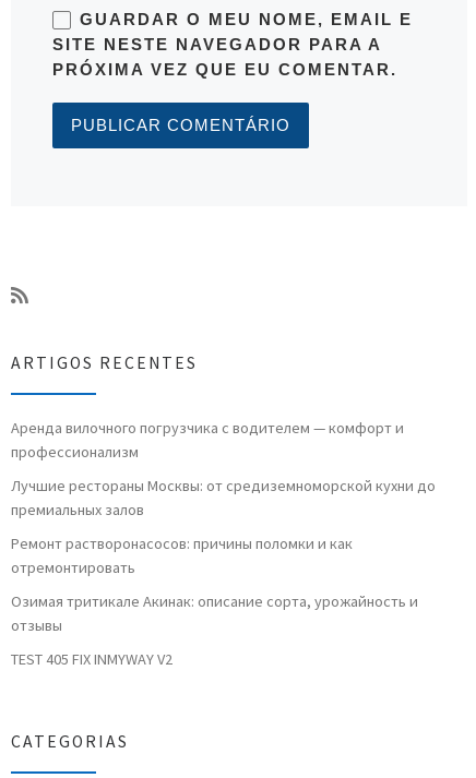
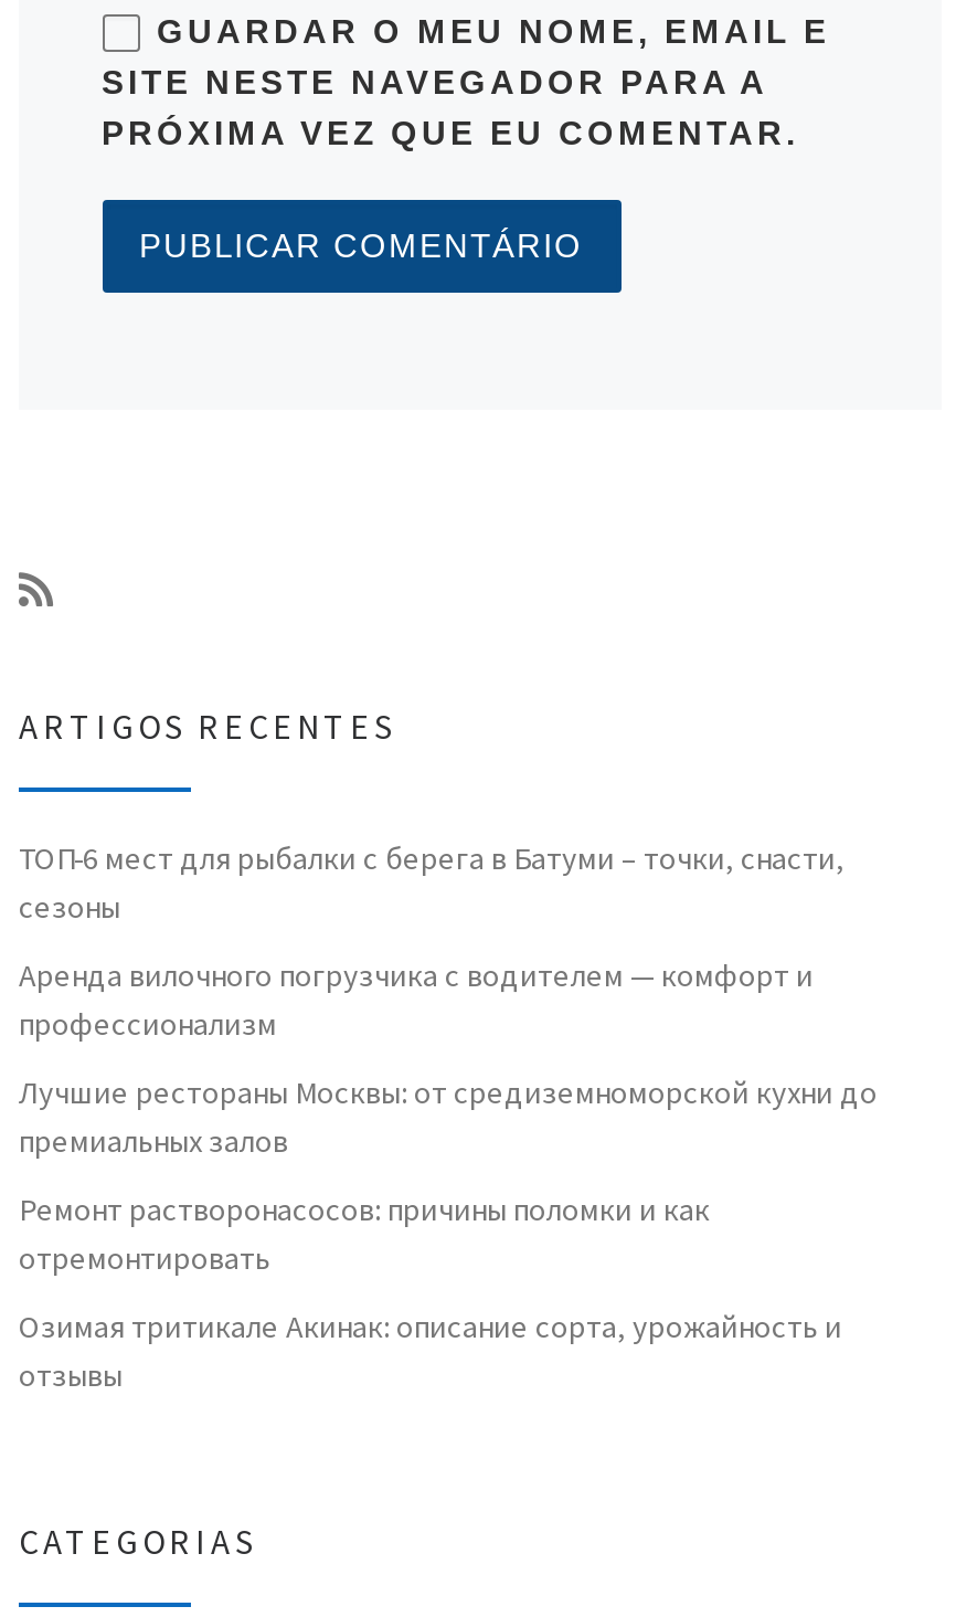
none -> [19,839,845,927] ТОП-6 мест для рыбалки с берега в Батуми – точки, снасти, | сезоны
moved [11,418,436,611] -> [19,956,878,1346]: Аренда вилочного погрузчика с водителем — комфорт и | профессионализм | Лучшие рестораны Москвы: от средиземноморской кухни до | премиальных залов | Ремонт растворонасосов: причины поломки и как | отремонтировать | Озимая тритикале Акинак: описание сорта, урожайность и
[11,649,172,669] TEST 405 FIX INMYWAY V2 -> none

